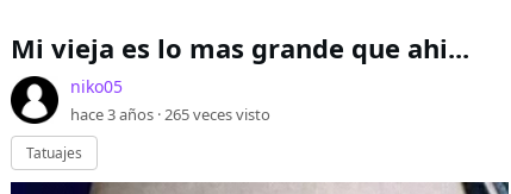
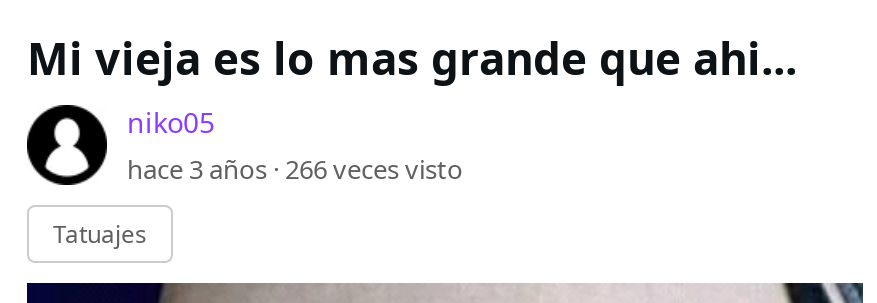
[70,104,270,125] hace 3 años · 265veces visto -> [127,151,463,187] hace 3 años · 266veces visto

